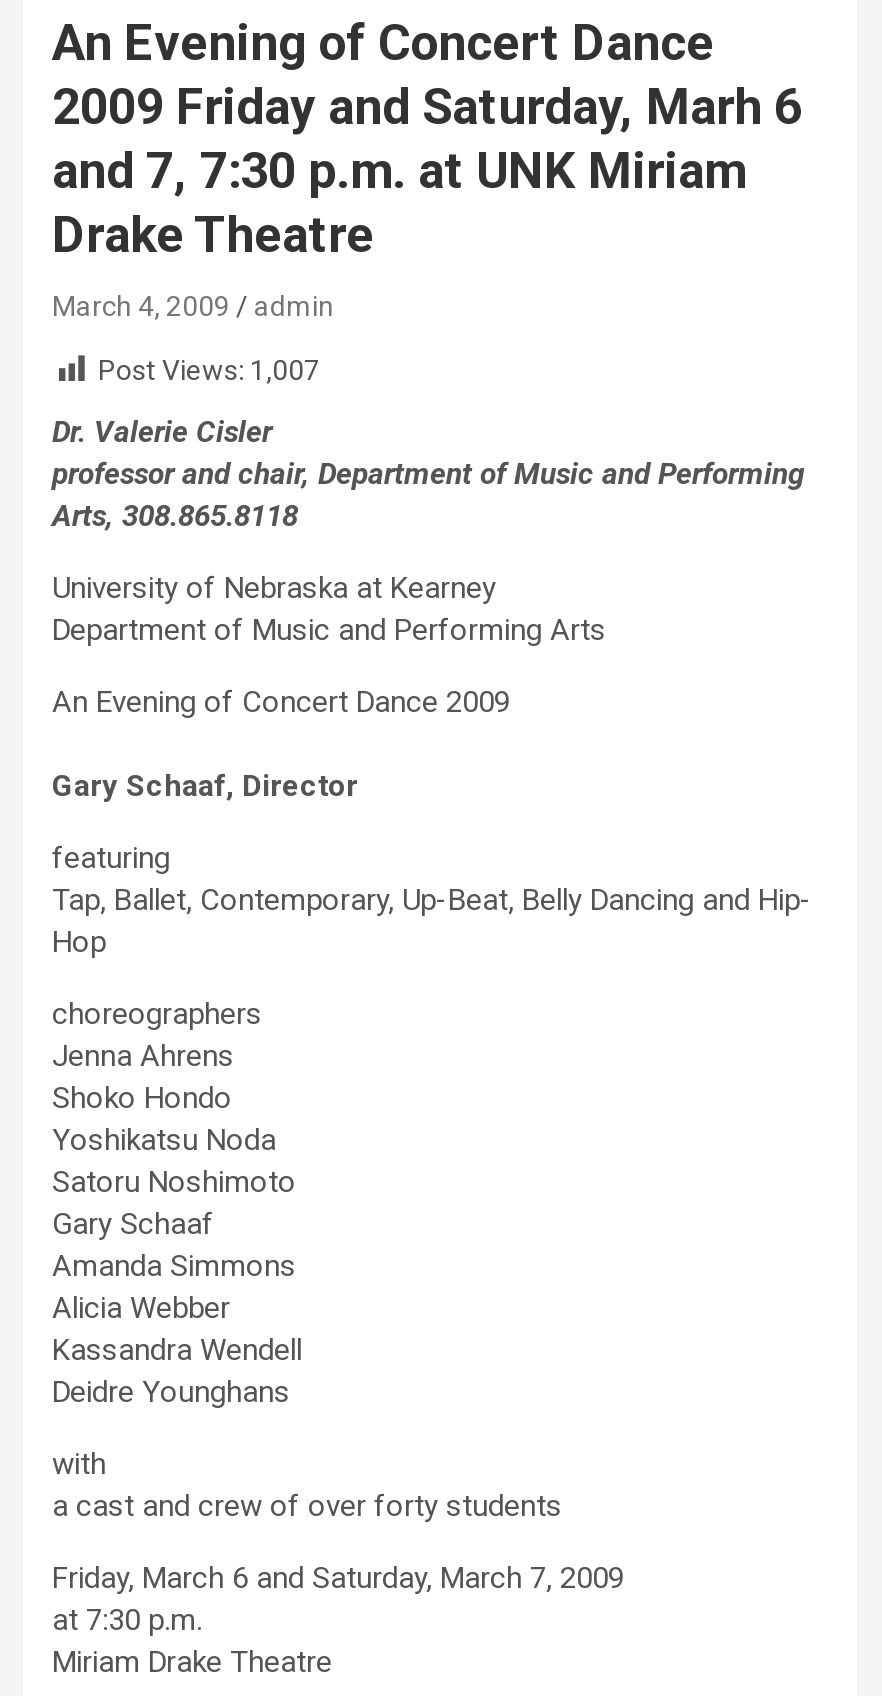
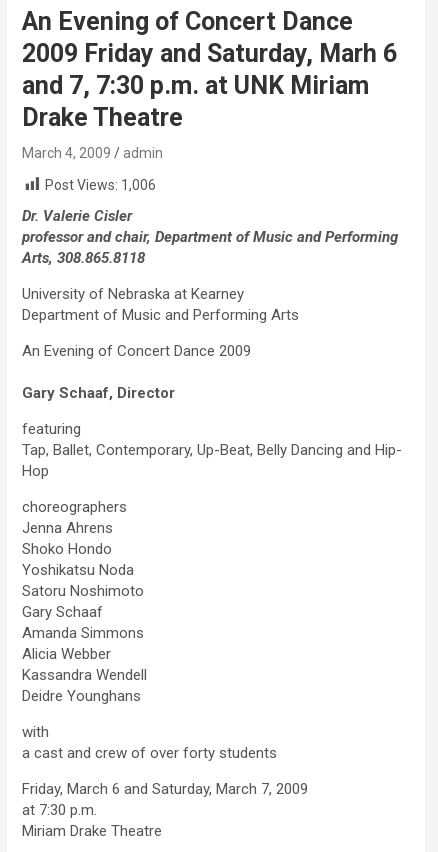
[98,354,320,386] Post Views: 1,007 -> [45,177,156,193] Post Views: 1,006

